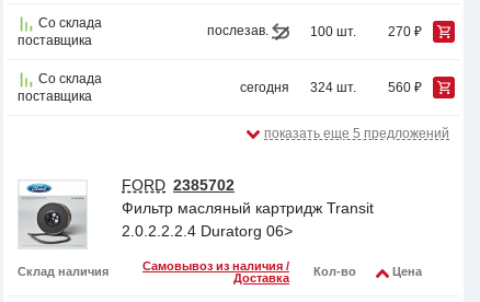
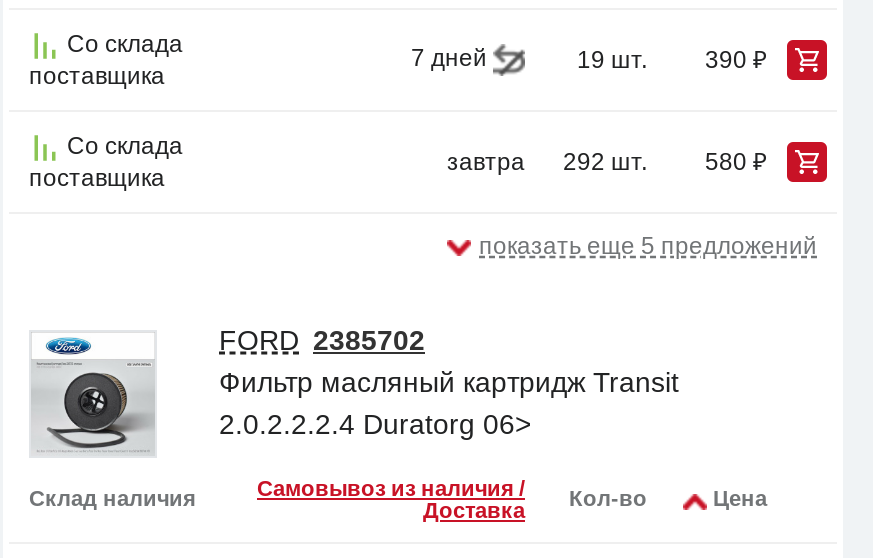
[207,23,422,40] послезав. | 100 шт. | 270 ₽ -> [411,44,767,74] 7 дней | 19 шт. | 390 ₽
[240,80,422,95] сегодня | 324 шт. | 560 ₽ -> [447,148,767,176] завтра | 292 шт. | 580 ₽

